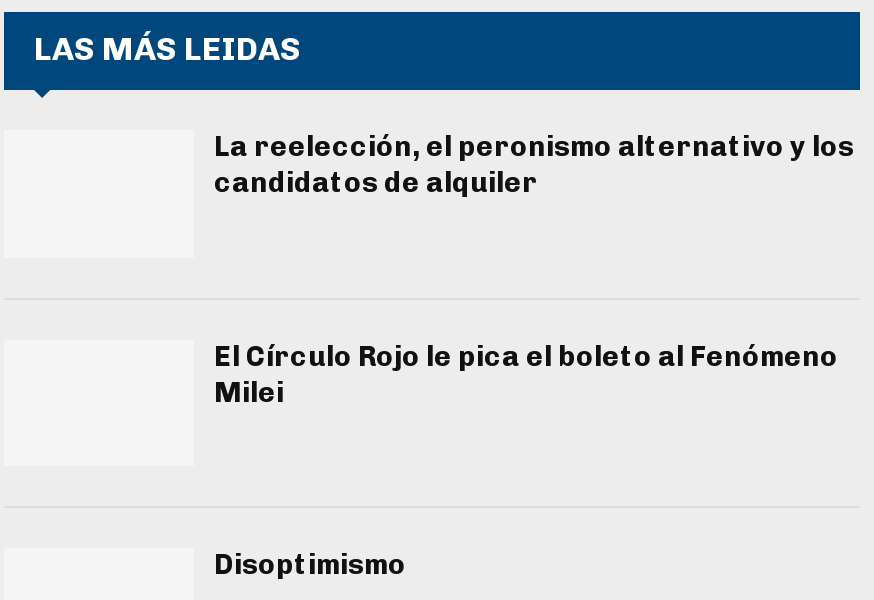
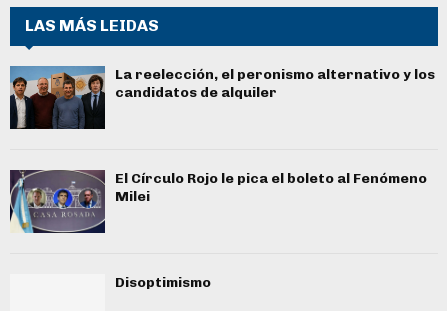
none -> [9,65,106,130] [image]
none -> [9,169,106,234] [image]

